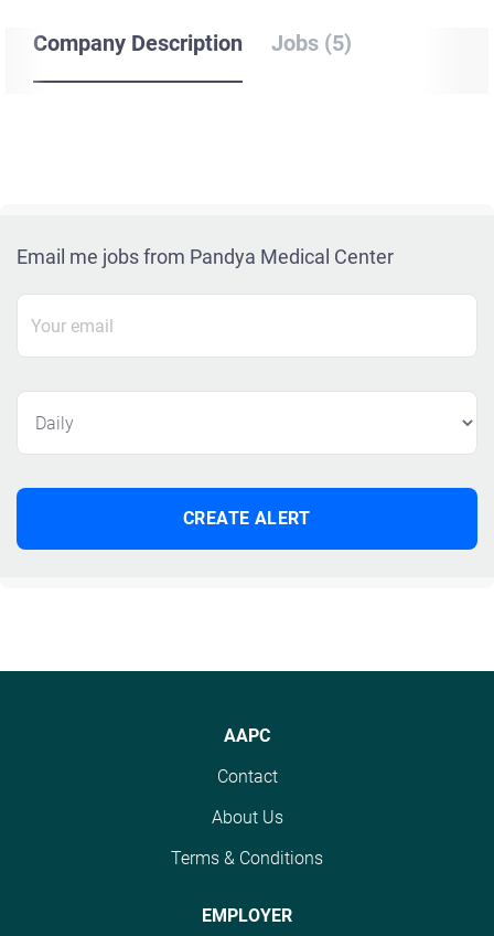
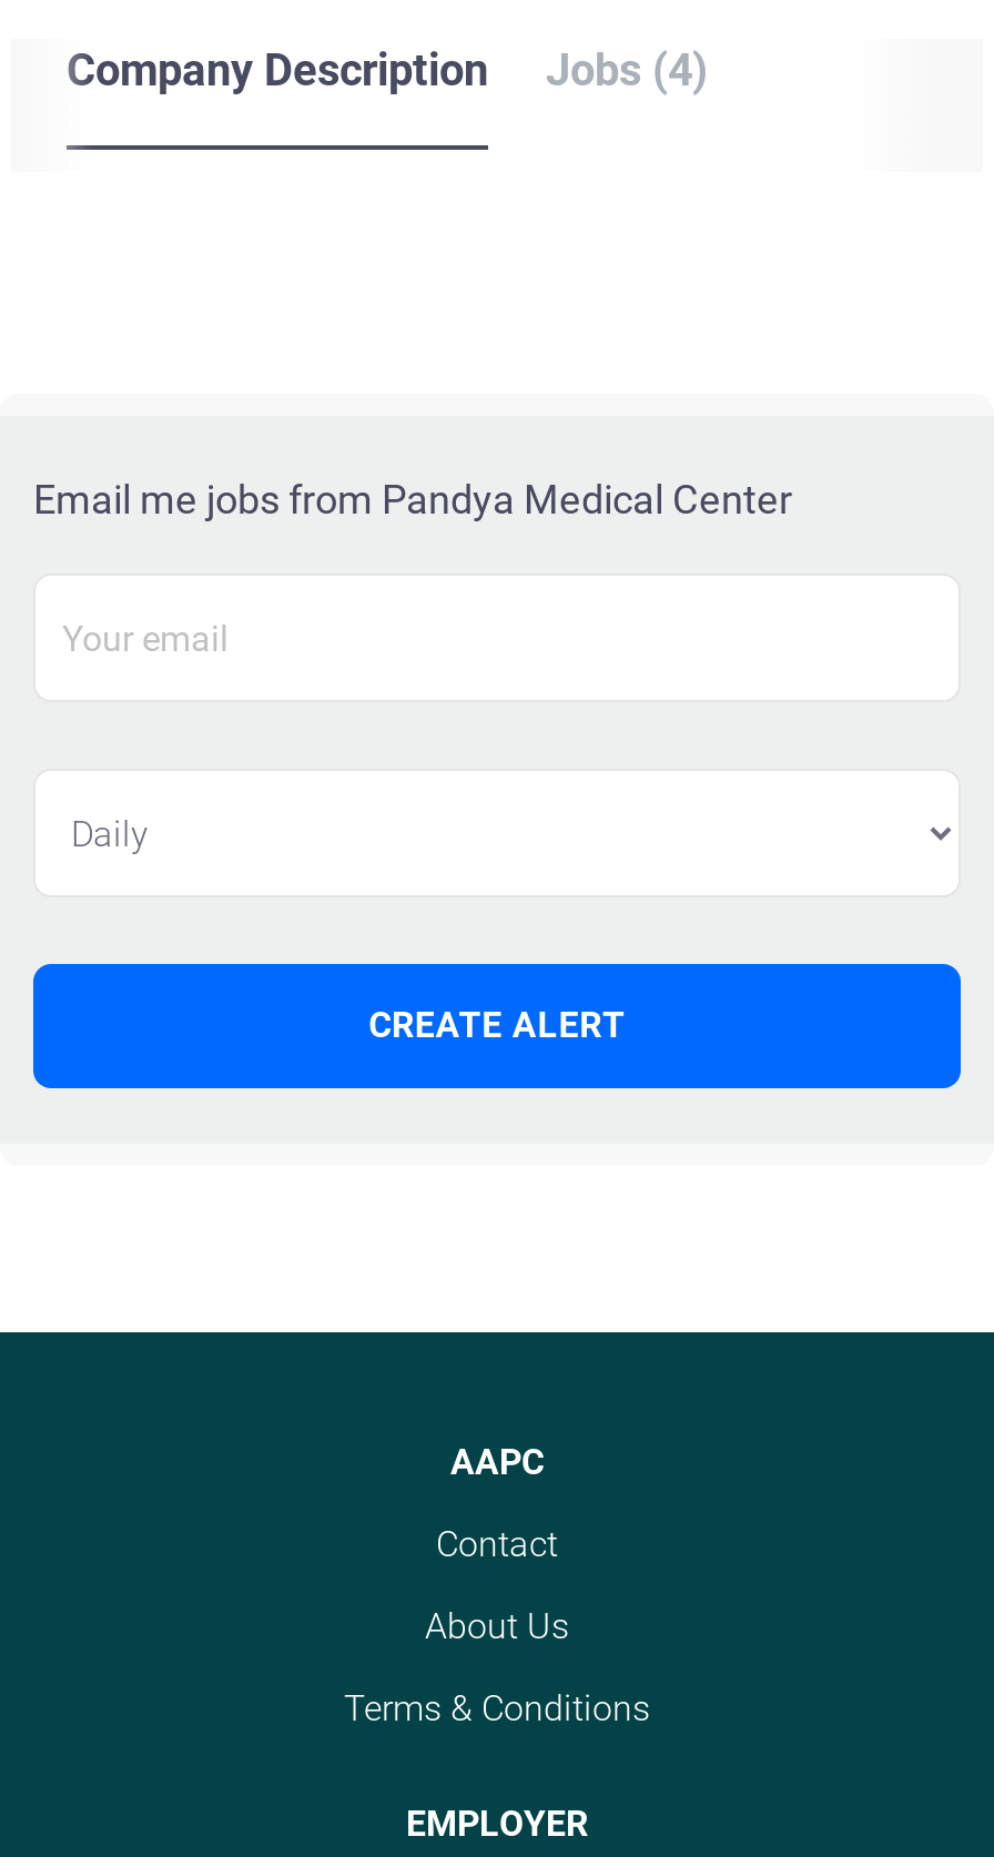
[33,30,352,56] Company Description Jobs (5) -> [67,43,708,97] Company Description Jobs (4)

